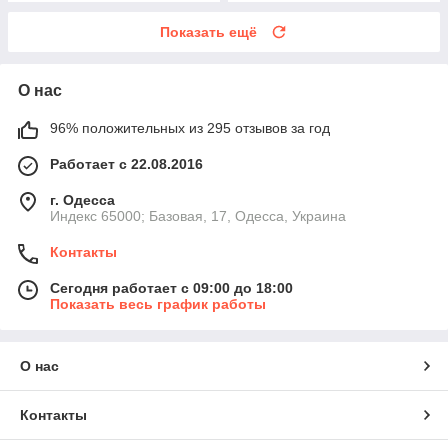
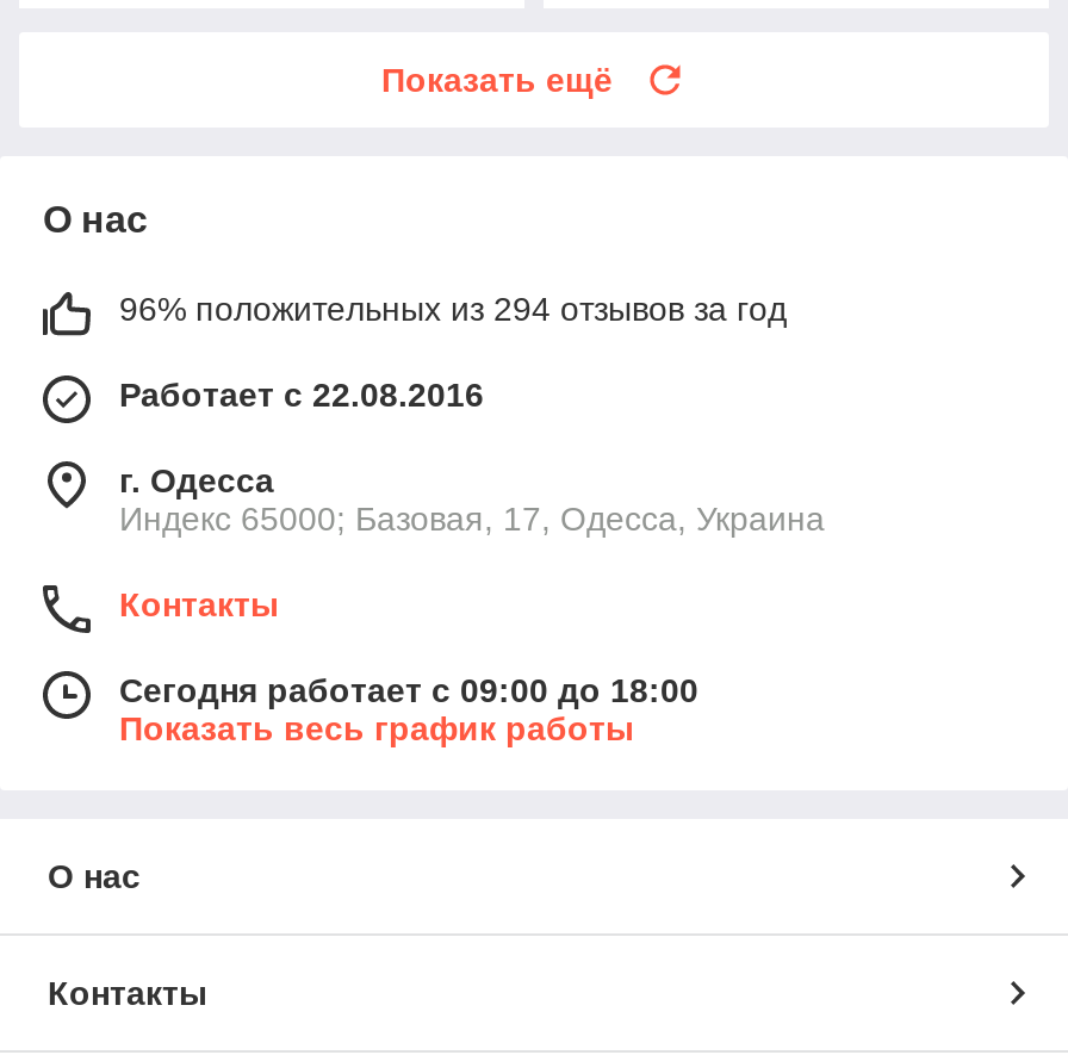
[50,120,330,136] 96% положительных из 295 отзывов за год -> [119,289,787,327] 96% положительных из 294 отзывов за год

